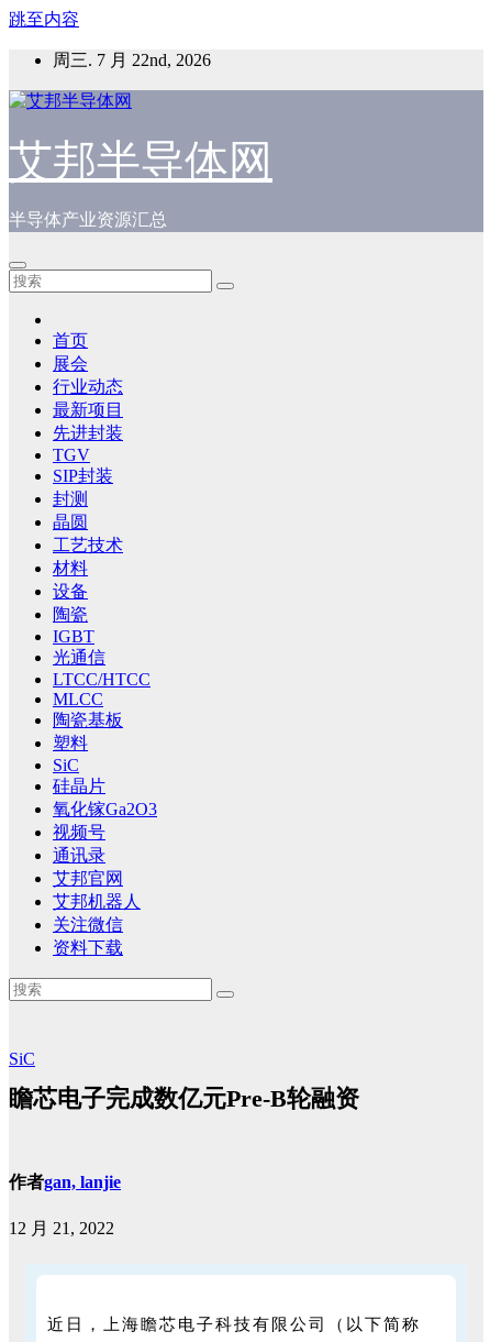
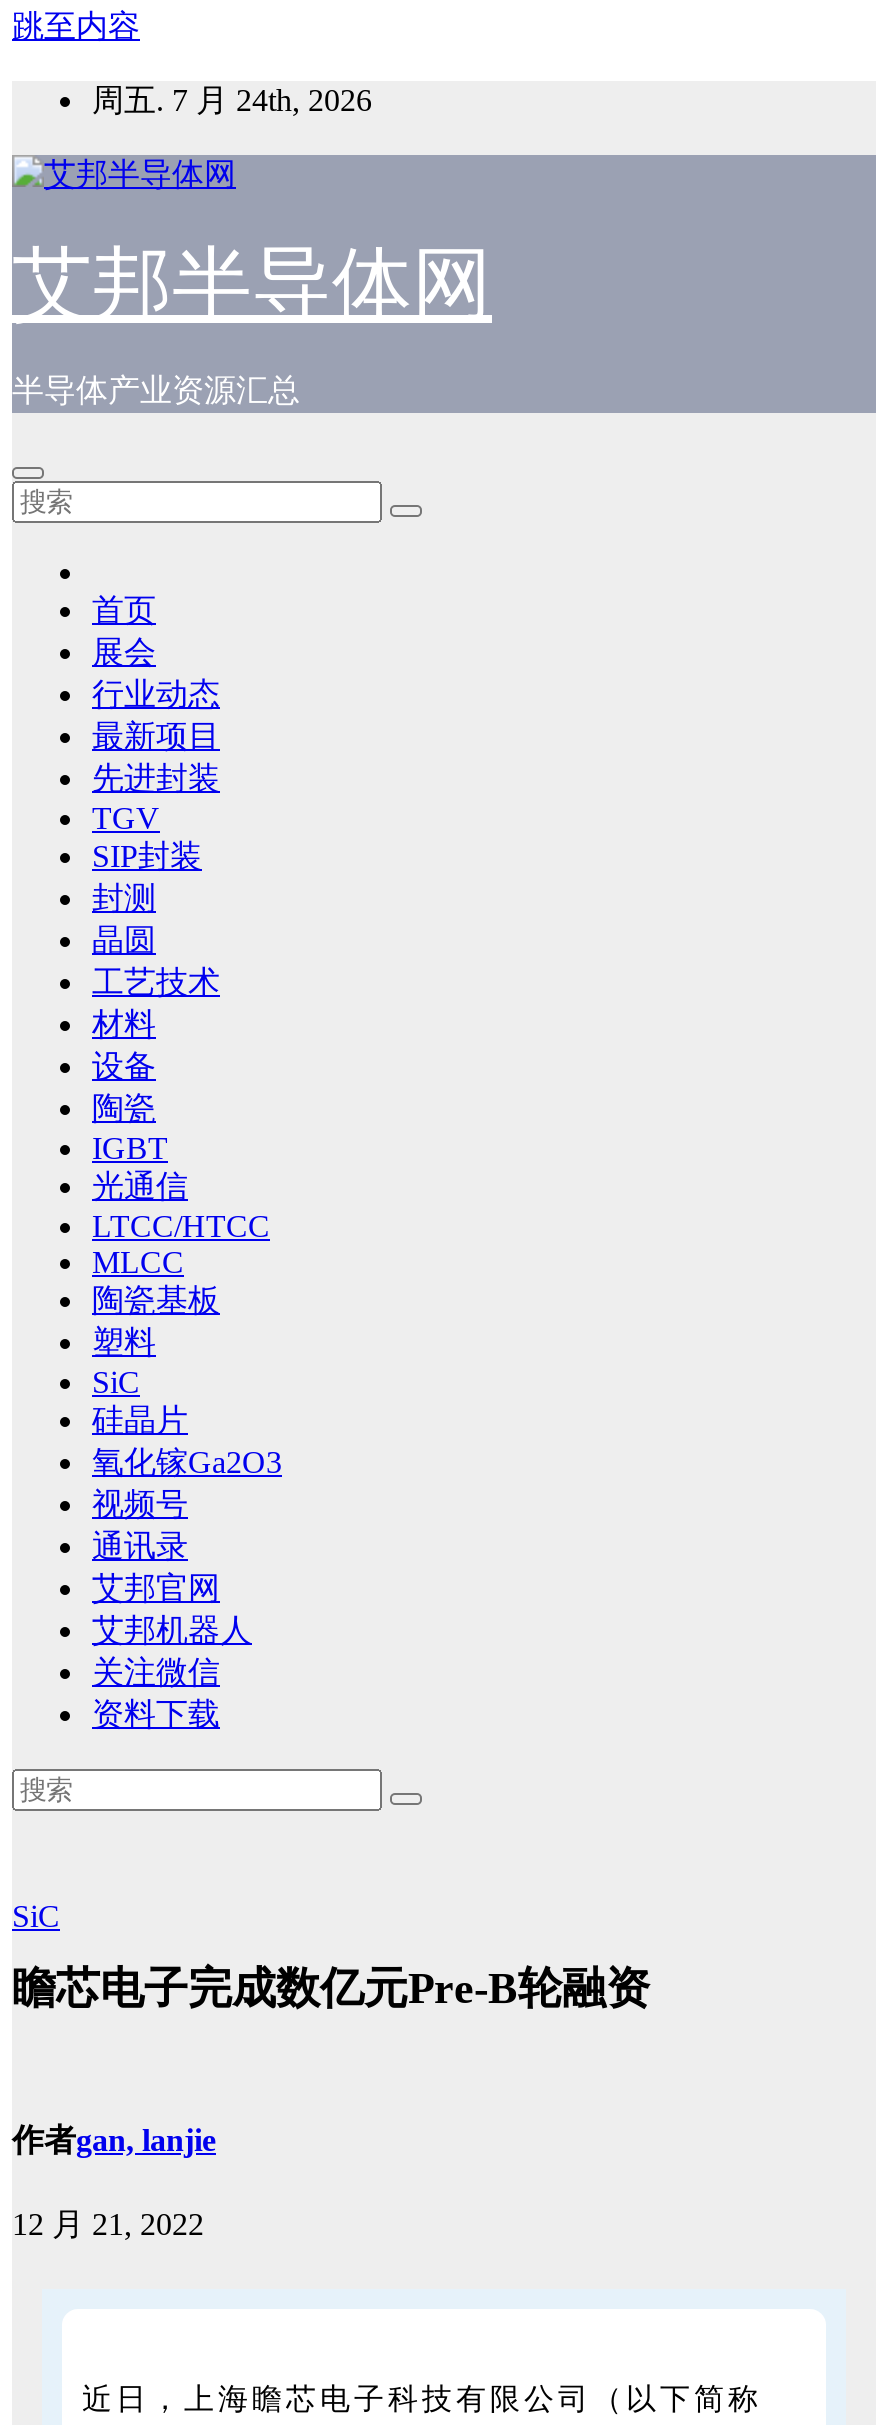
[53,51,211,69] 周三. 7 月 22nd, 2026 -> [92,83,372,117] 周五. 7 月 24th, 2026

